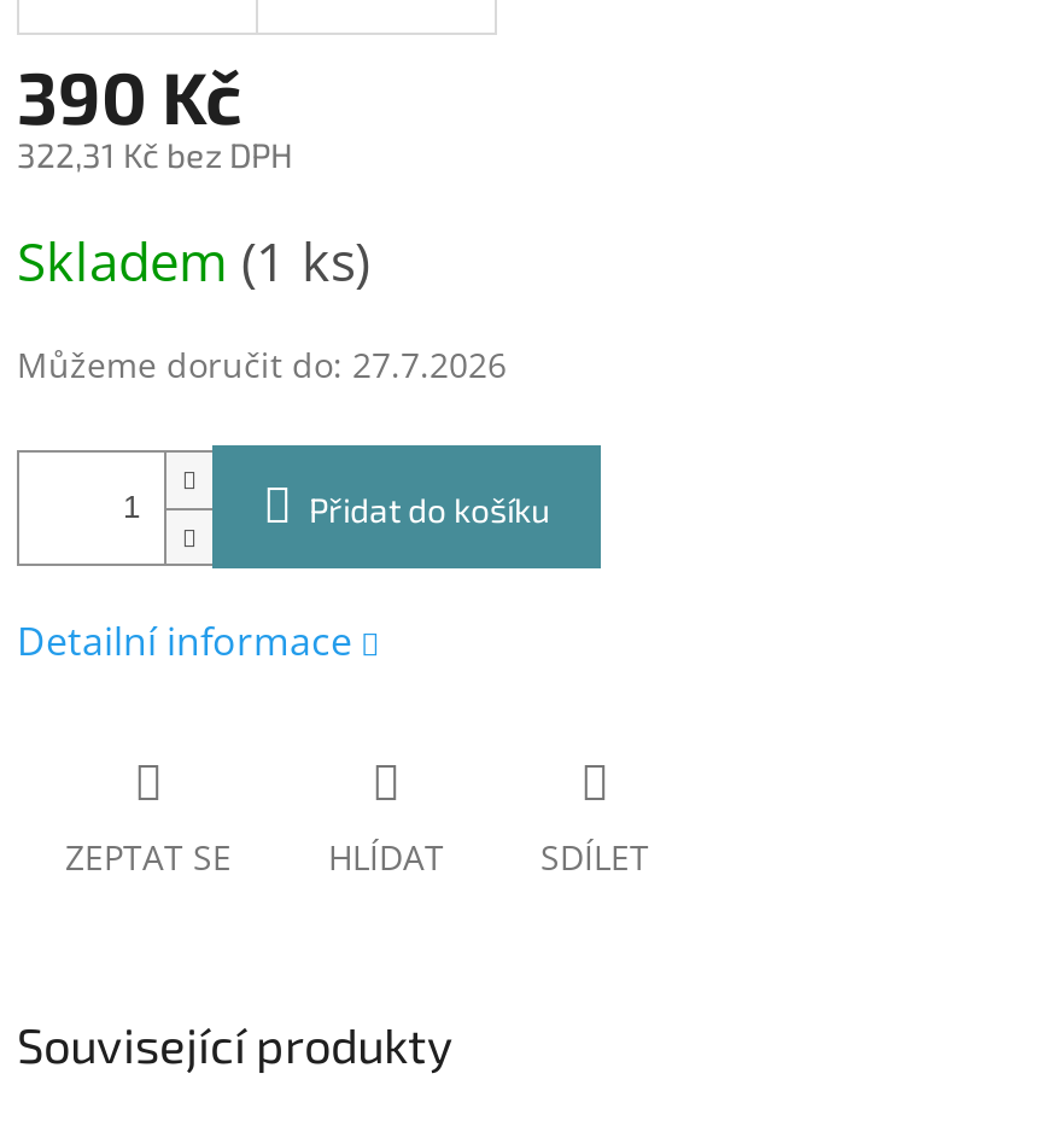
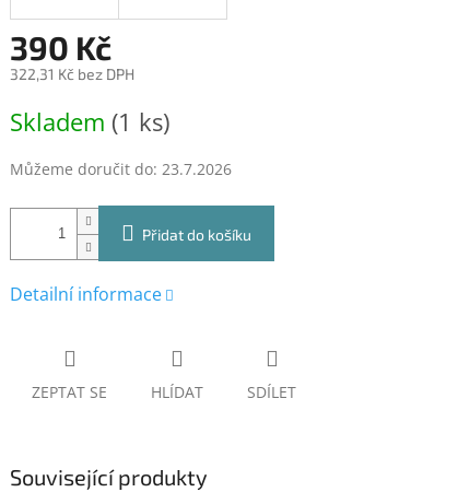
[17,342,507,388] Můžeme doručit do: 27.7.2026 -> [10,159,232,180] Můžeme doručit do: 23.7.2026

